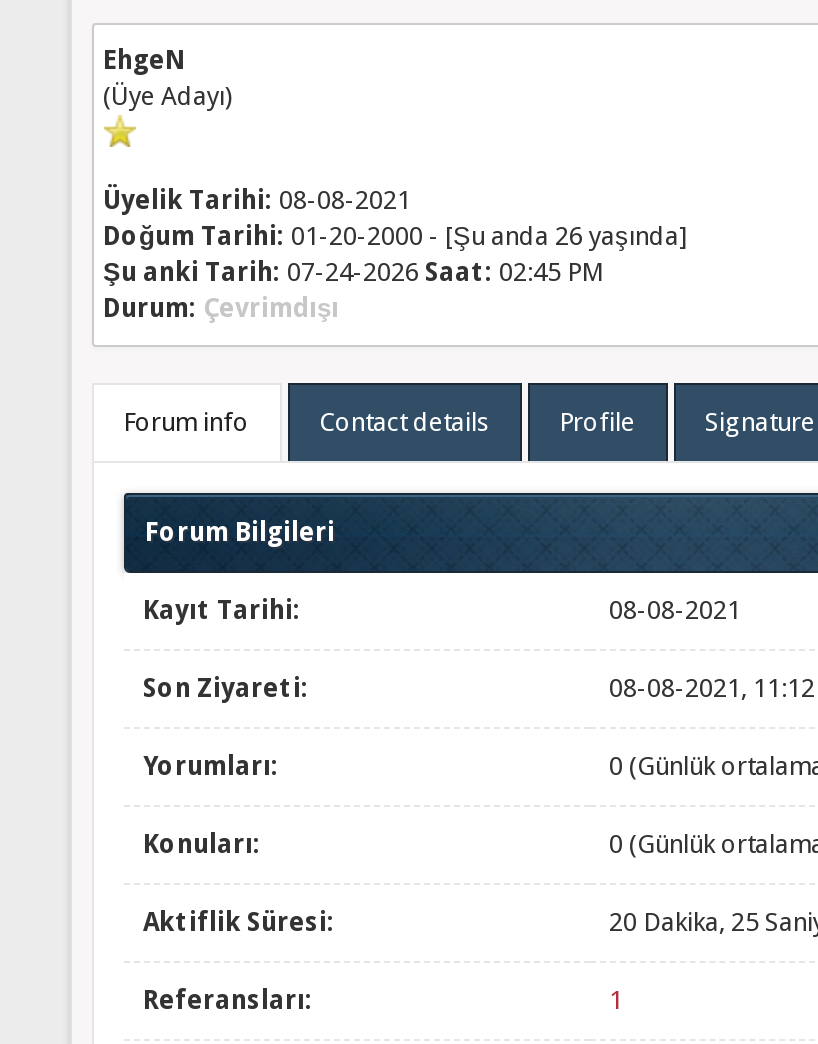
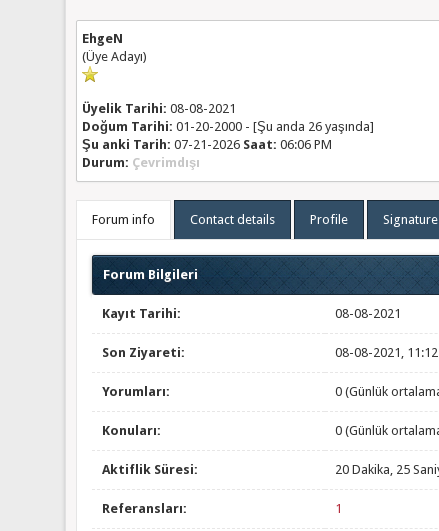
[103,257,603,287] Şu anki Tarih: 07-24-2026 Saat: 02:45 PM -> [81,137,331,152] Şu anki Tarih: 07-21-2026 Saat: 06:06 PM

